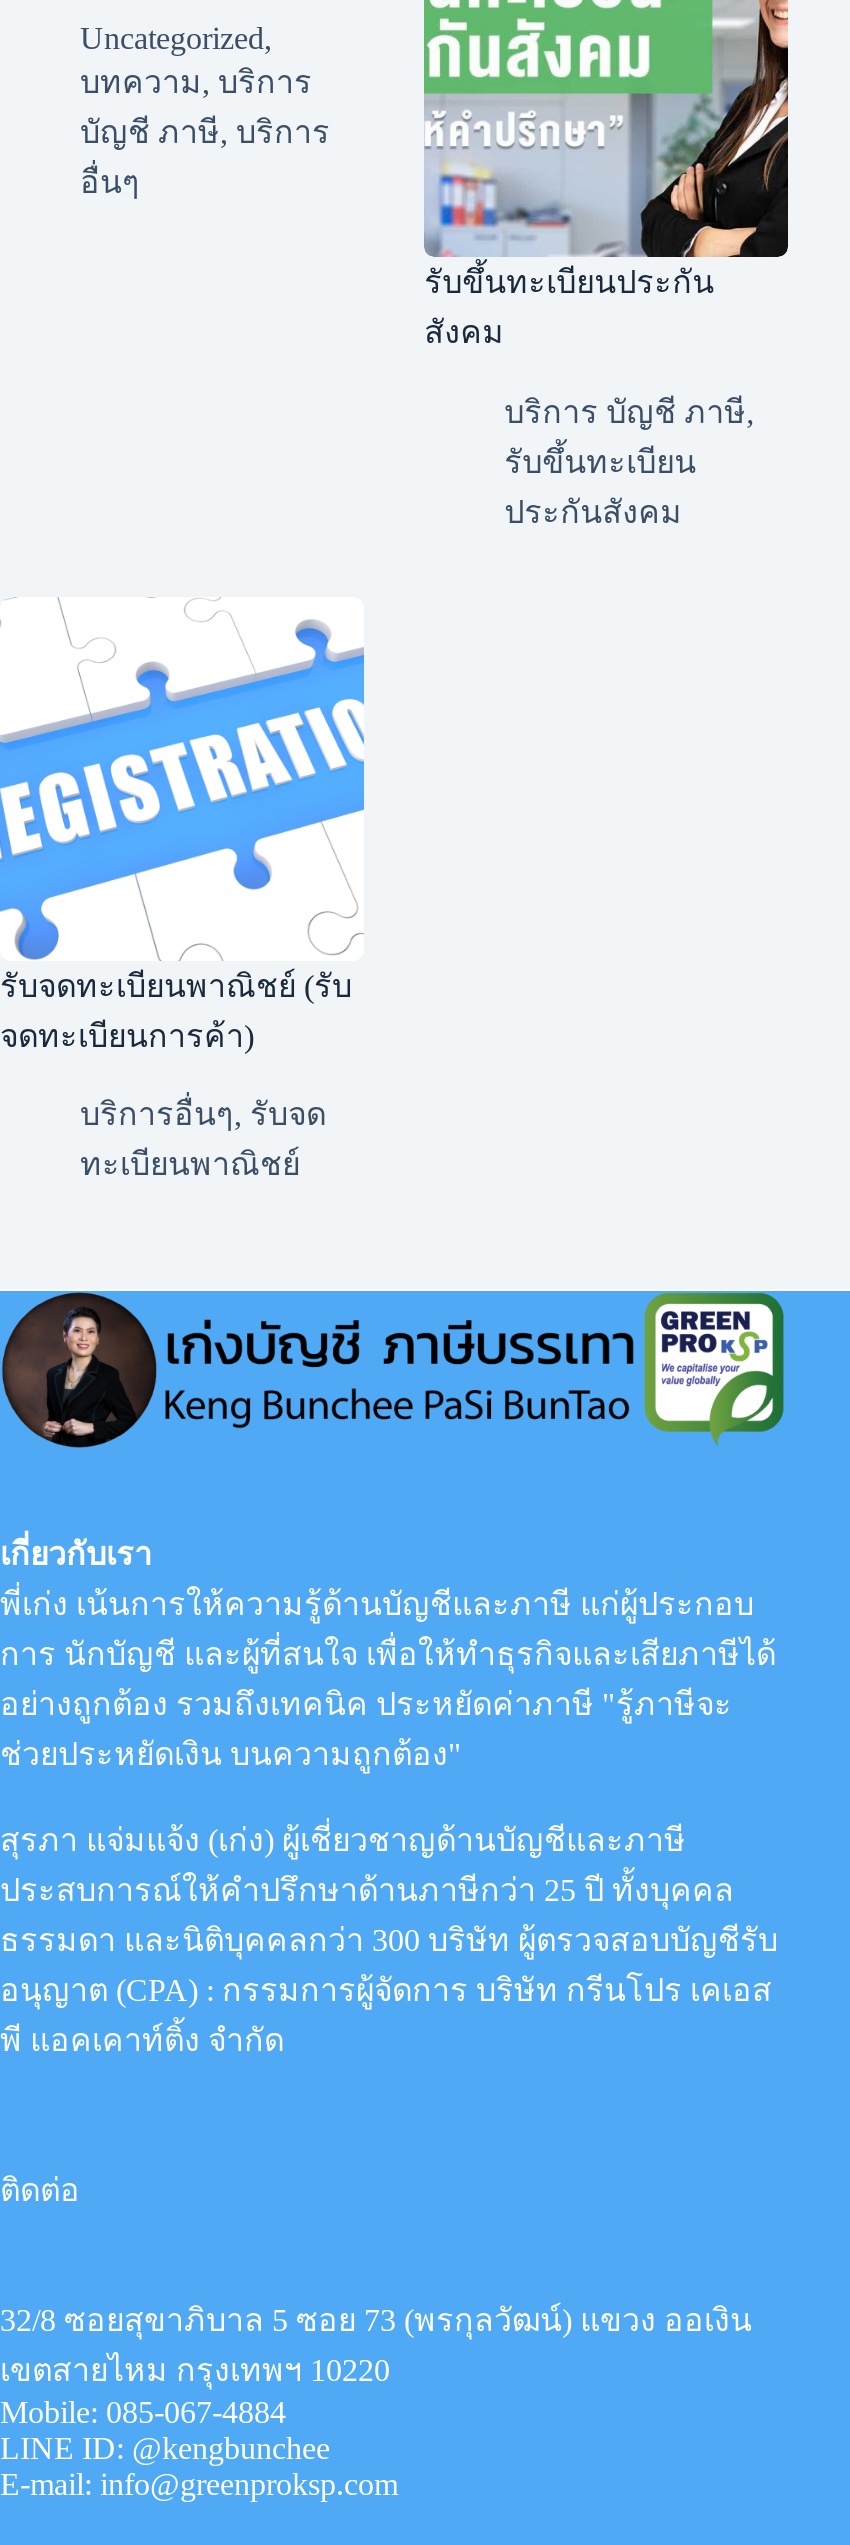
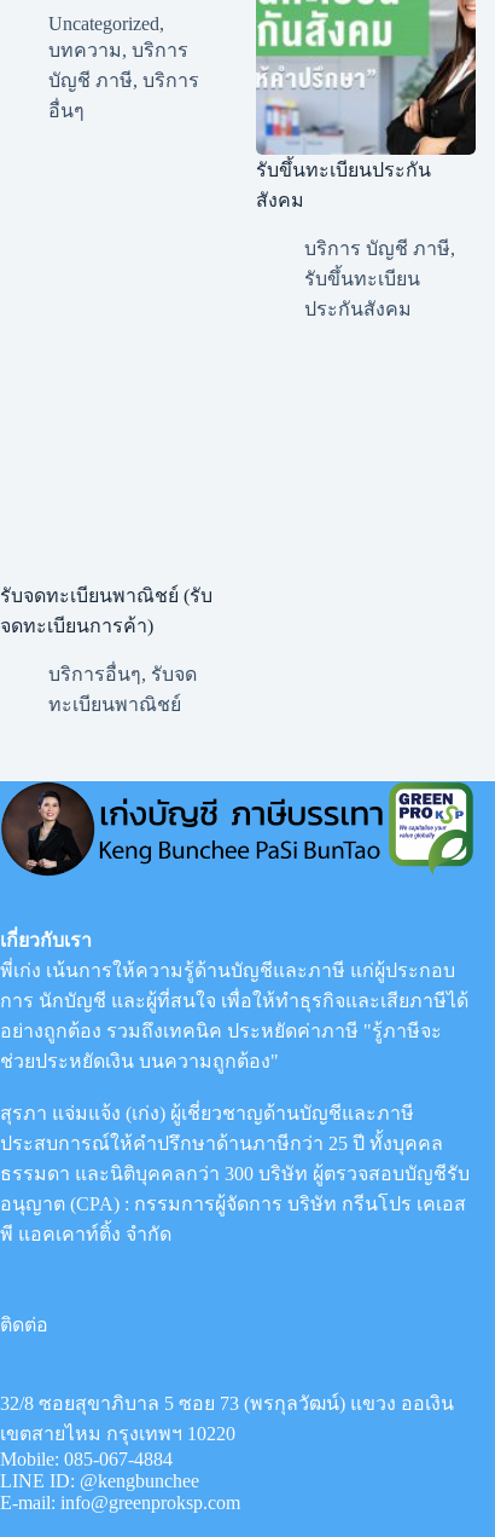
[6,620,366,960] [image] -> none

